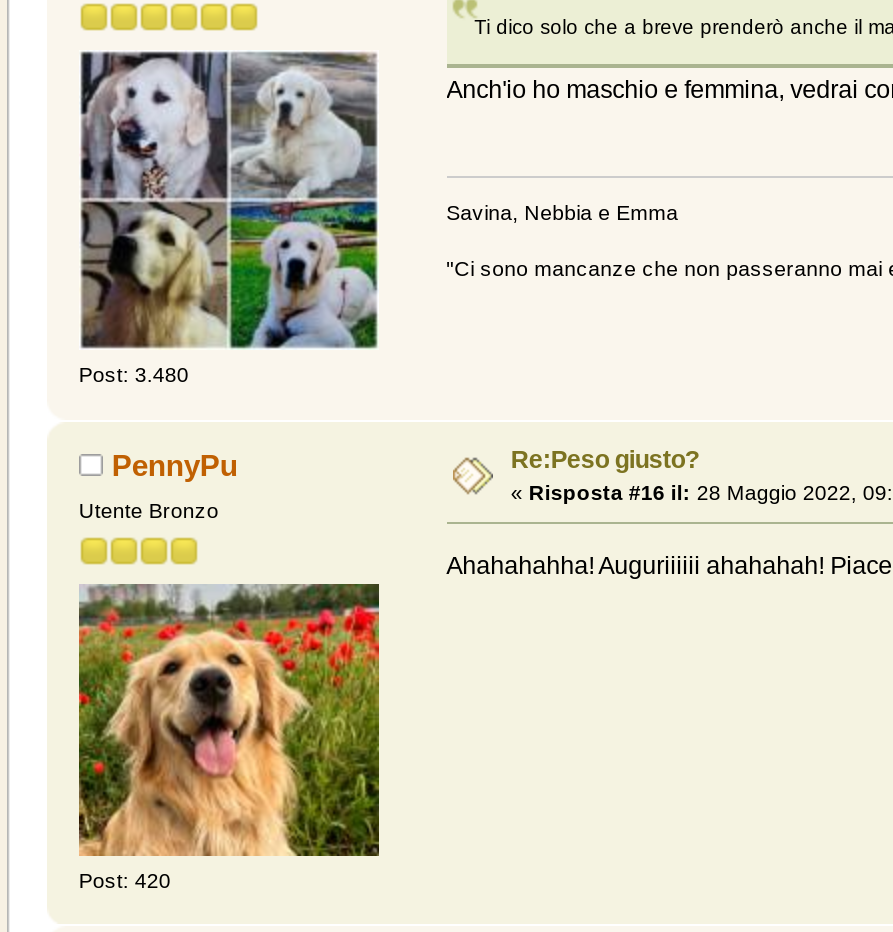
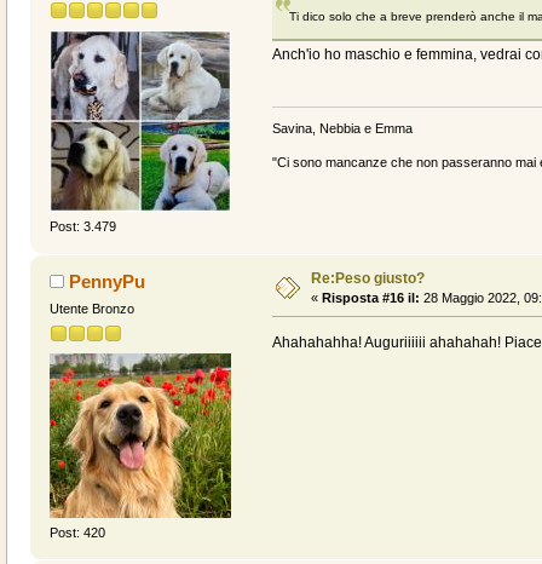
[79,363,189,387] Post: 3.480 -> [49,220,116,234] Post: 3.479

